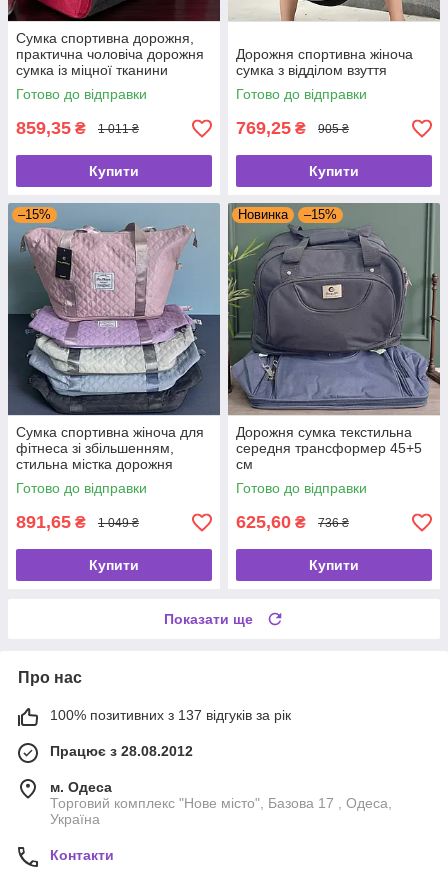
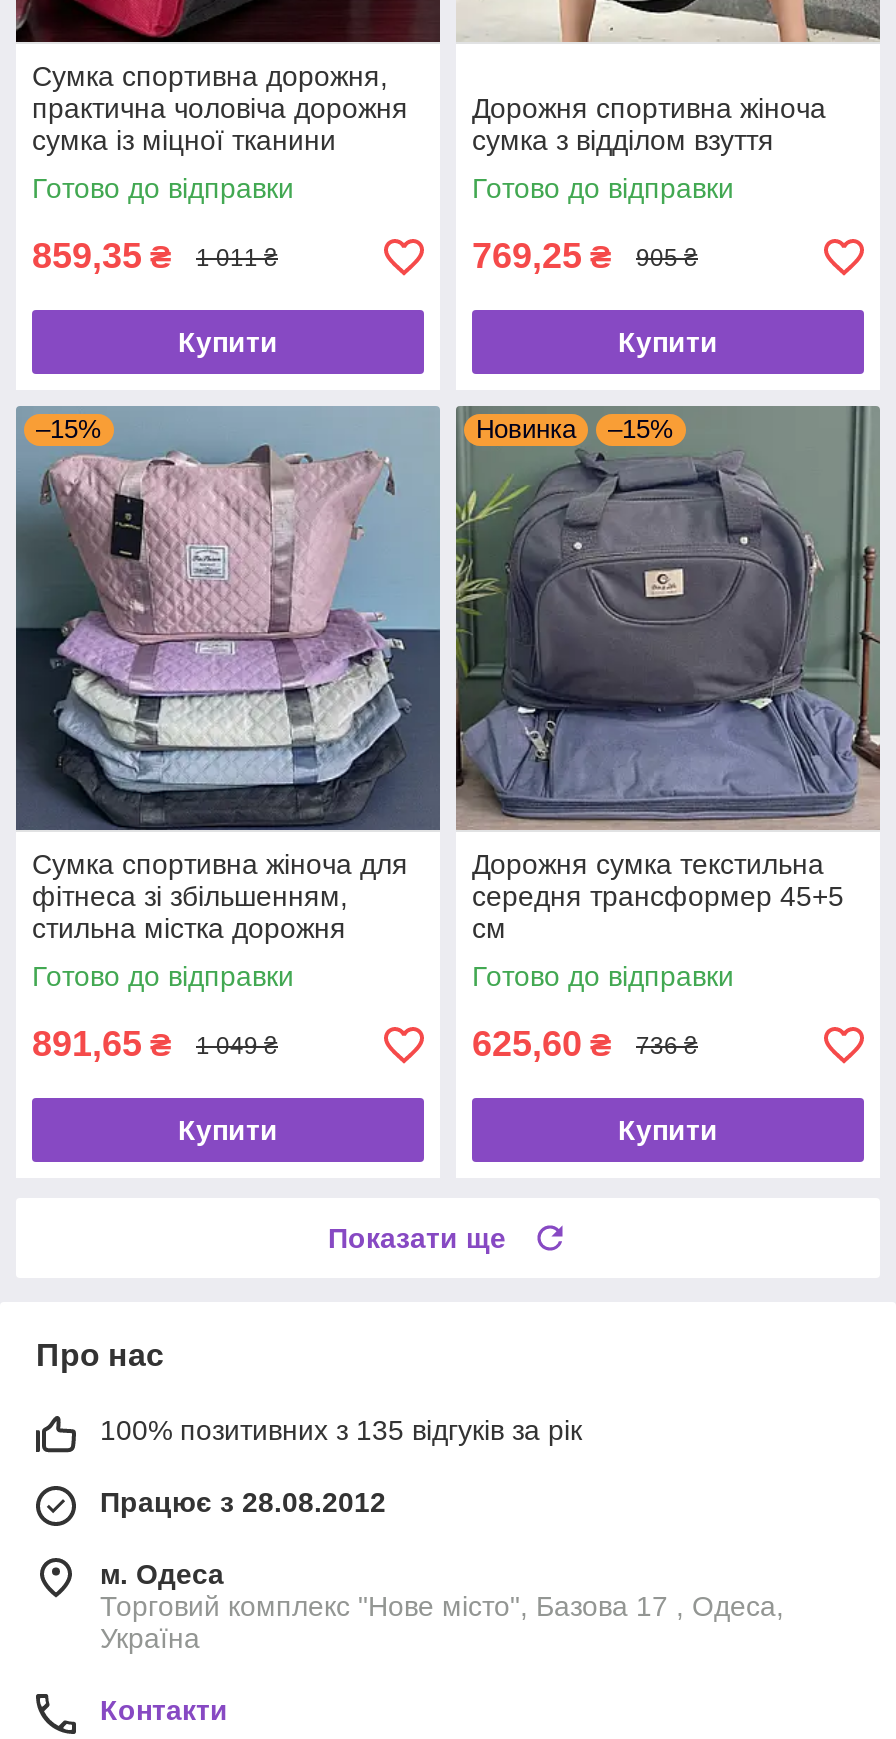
[50,707,291,723] 100% позитивних з 137 відгуків за рік -> [100,1415,582,1447] 100% позитивних з 135 відгуків за рік

